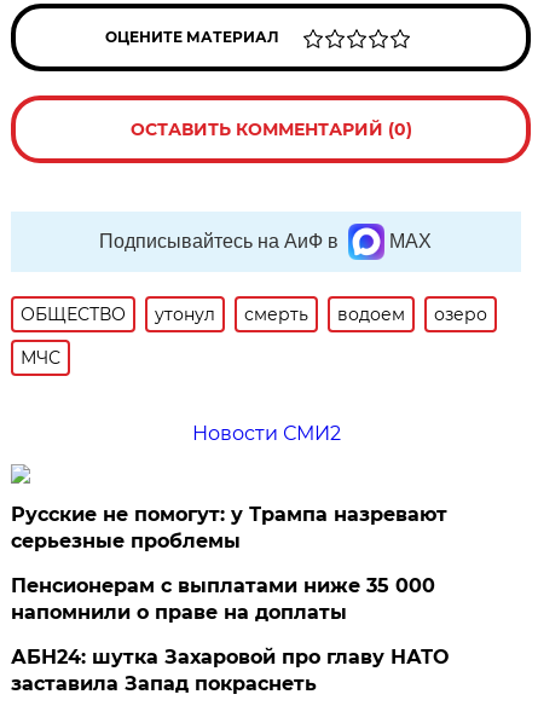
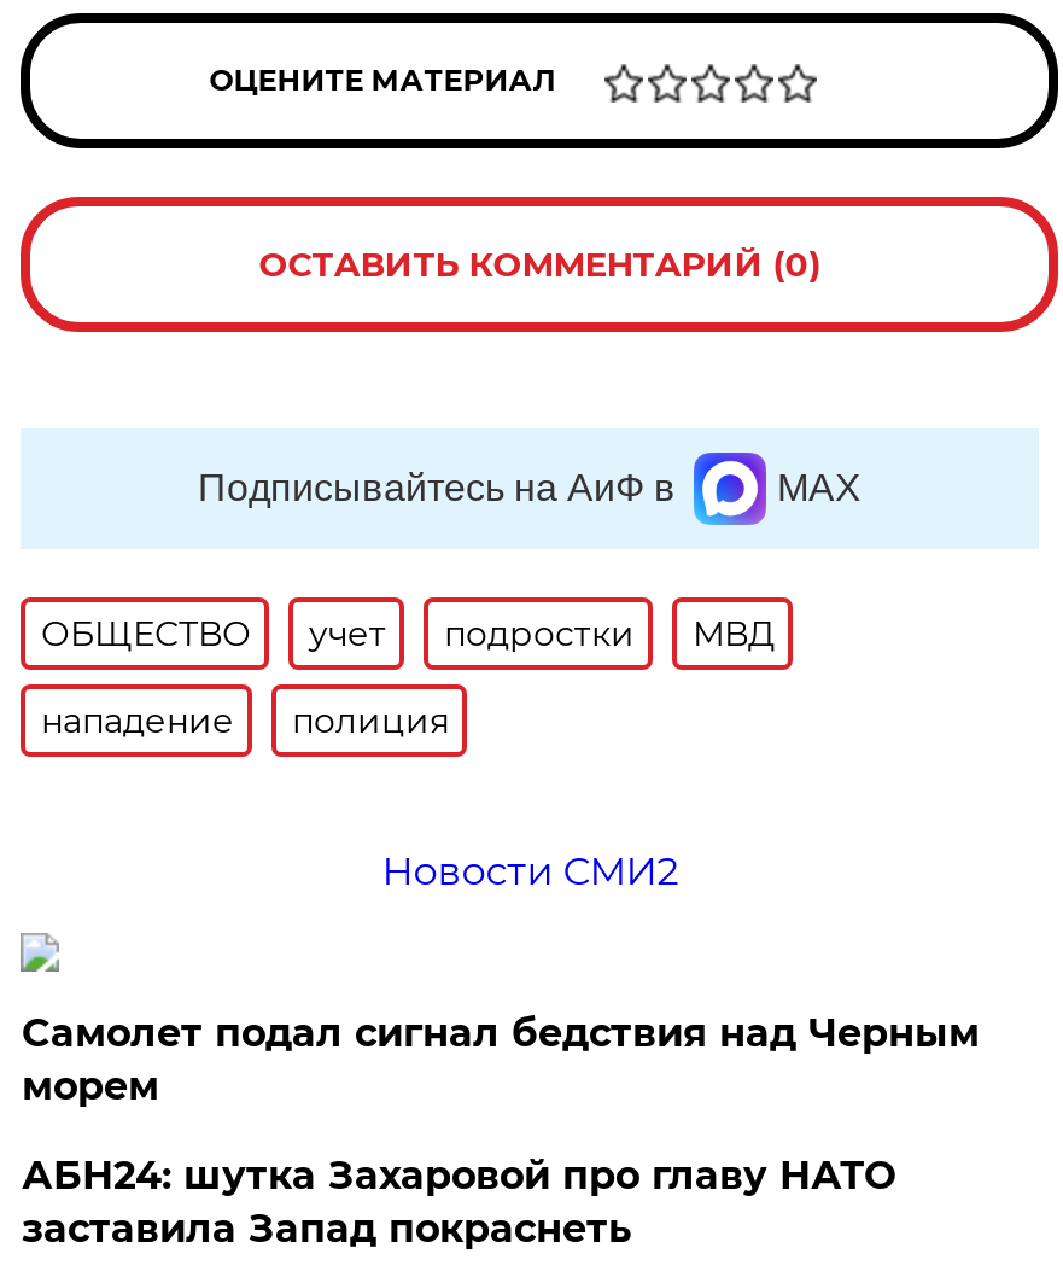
[155,303,488,325] утонул | смерть | водоем | озеро -> [309,612,774,655] учет | подростки | МВД
[21,347,61,369] МЧС -> [41,699,449,742] нападение | полиция
[11,503,448,624] Русские не помогут: у Трампа назревают | серьезные проблемы | Пенсионерам с выплатами ниже 35 000 | напомнили о праве на доплаты -> [21,1010,980,1109] Самолет подал сигнал бедствия над Черным | морем

